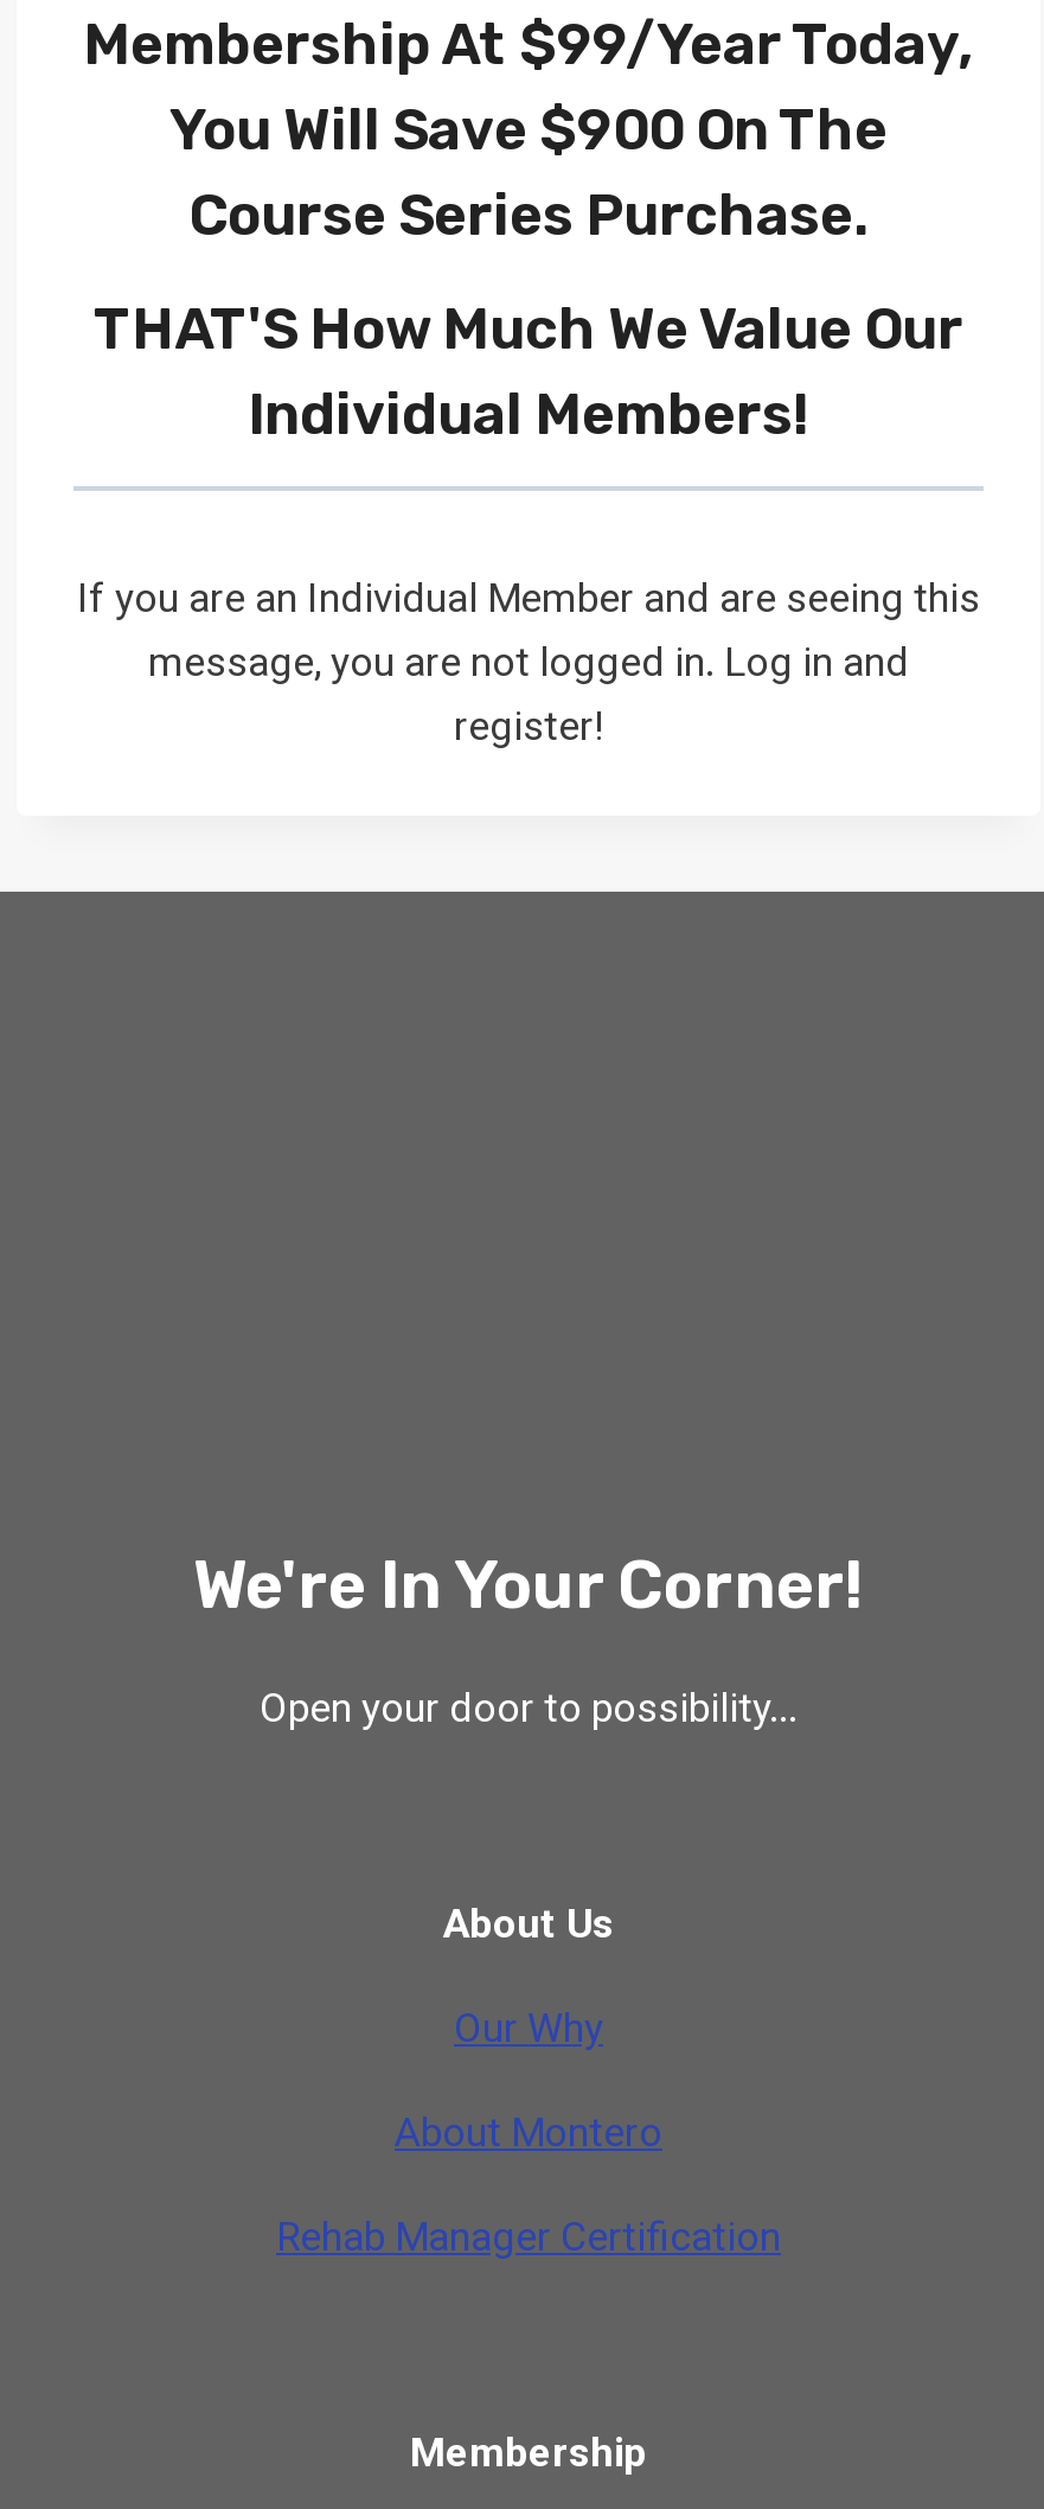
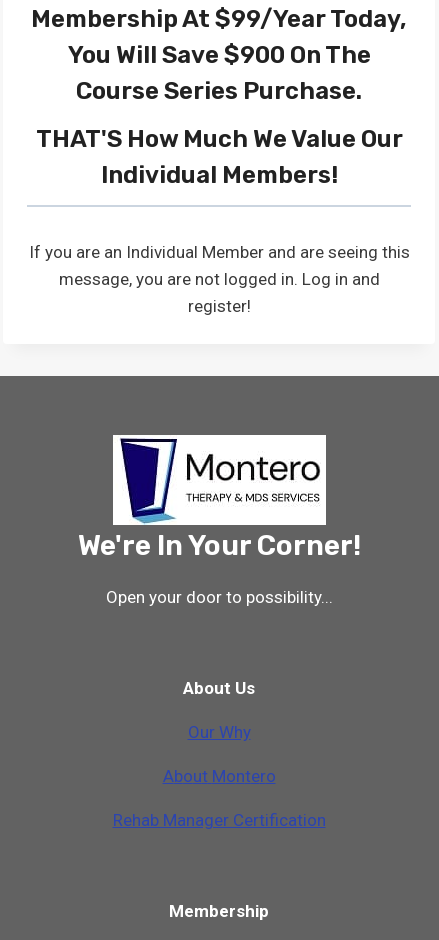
none -> [112,434,327,526] [image]

